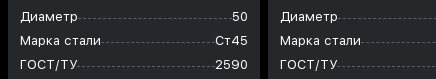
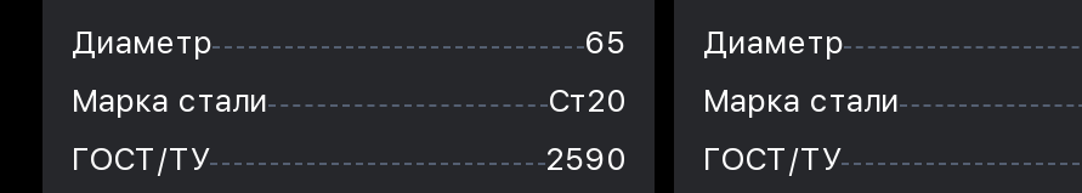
[232,9,248,24] 50 -> [584,24,625,61] 65
[215,33,248,48] Ст45 -> [548,83,625,119] Ст20

